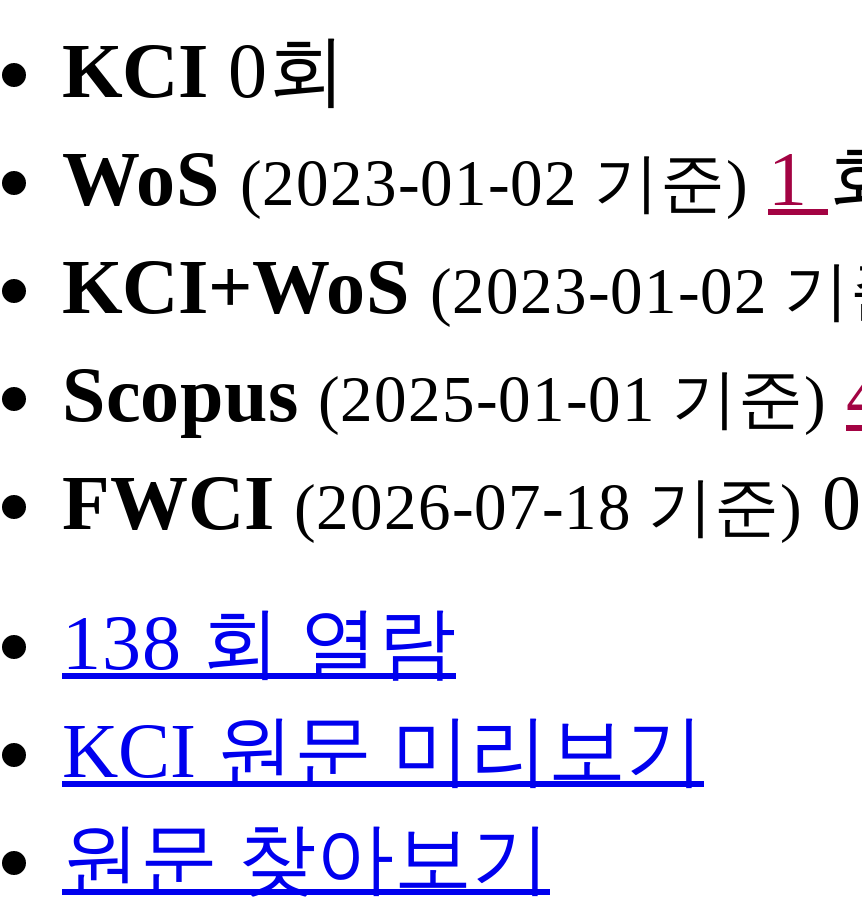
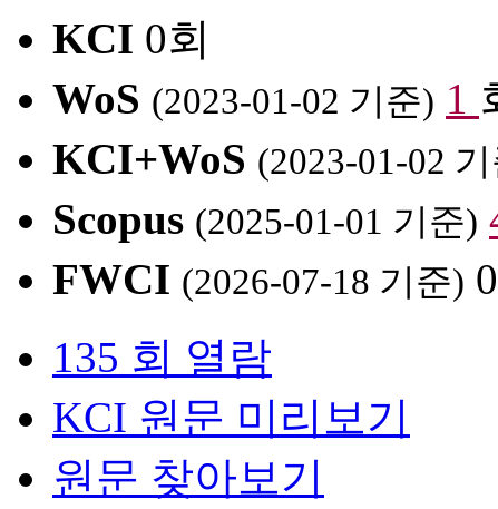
[62,599,456,685] 138 회 열람 -> [52,333,272,381] 135 회 열람

